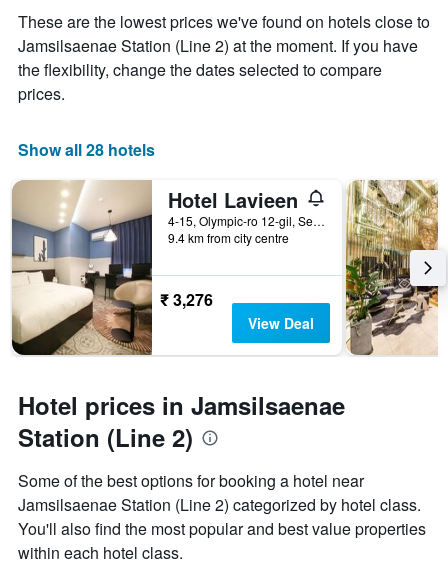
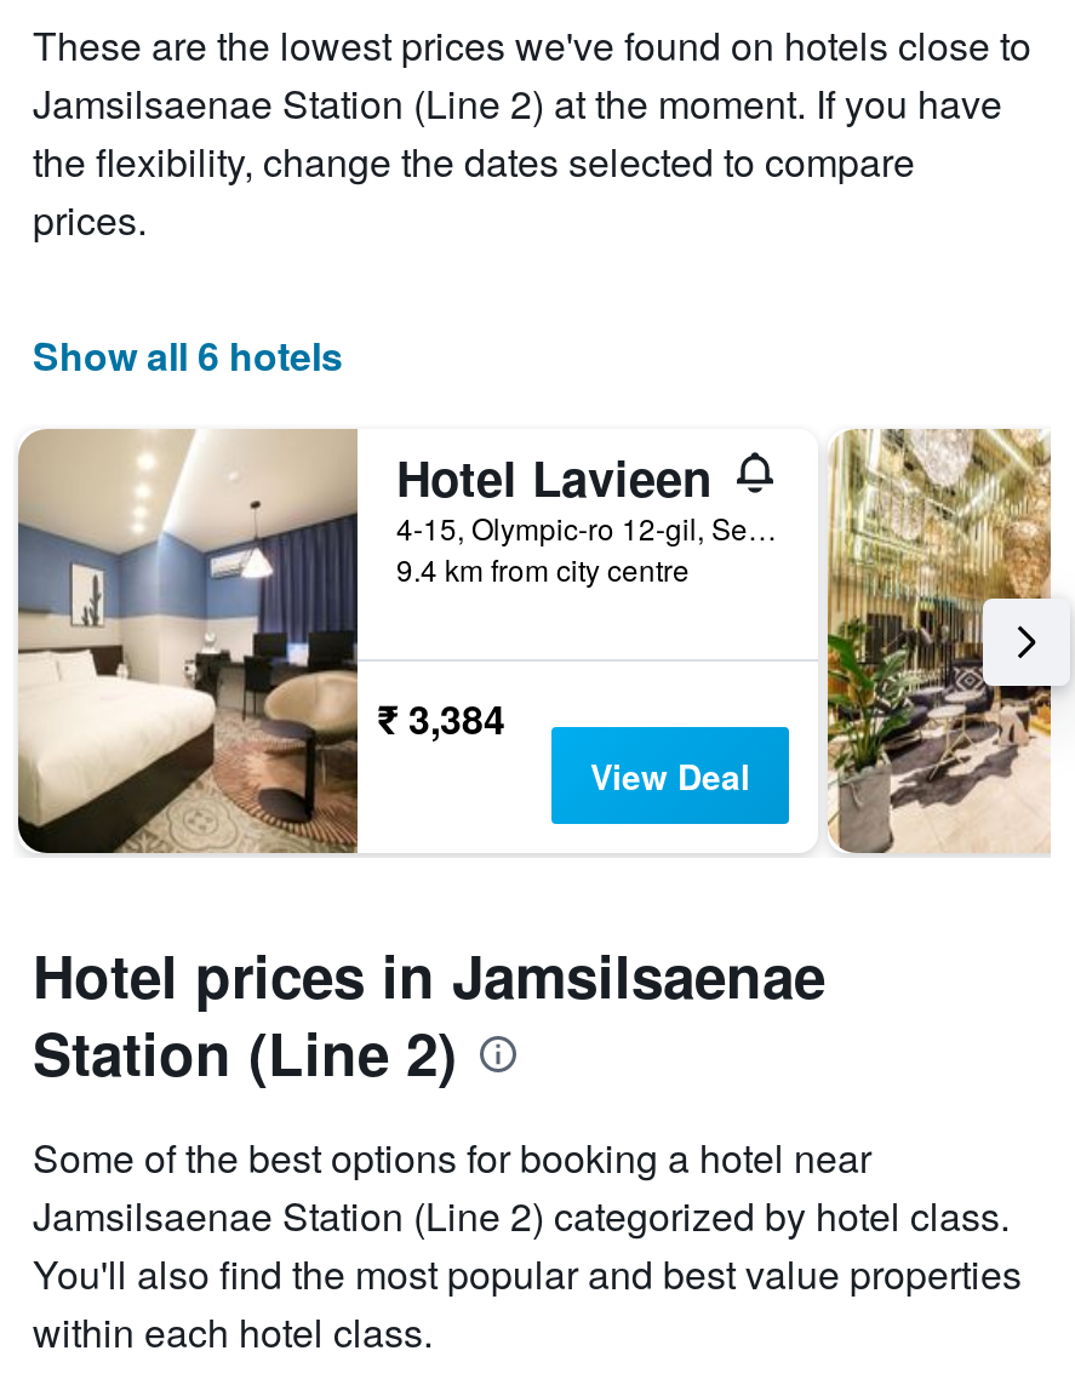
[18,138,155,161] Show all 28 hotels -> [33,328,343,383] Show all 6 hotels
[160,288,213,311] ₹ 3,276 -> [377,691,505,747] ₹ 3,384

